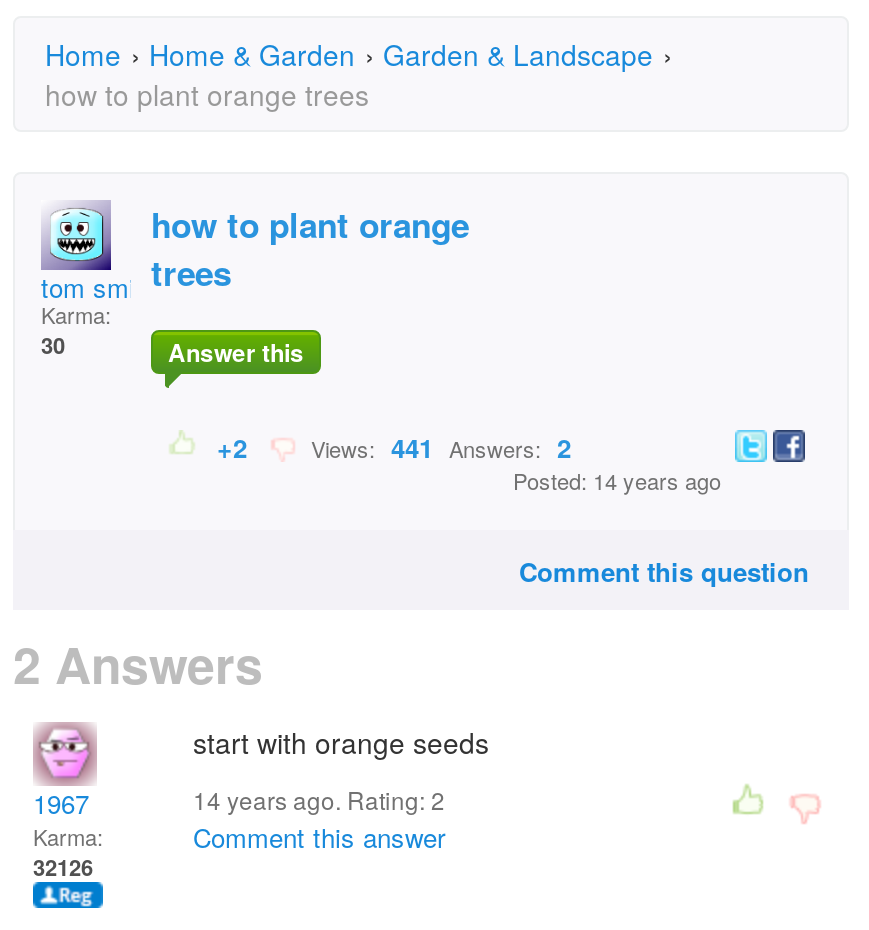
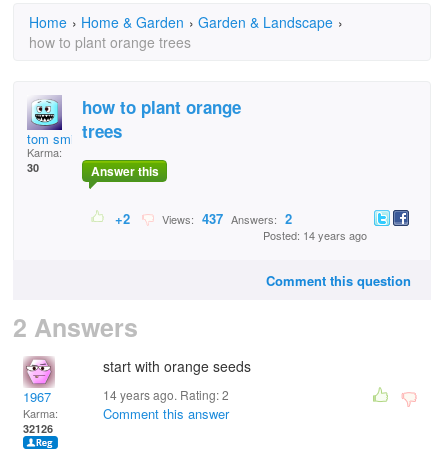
[299,428,571,466] Views: 441 Answers: 2 -> [156,209,292,228] Views: 437 Answers: 2

